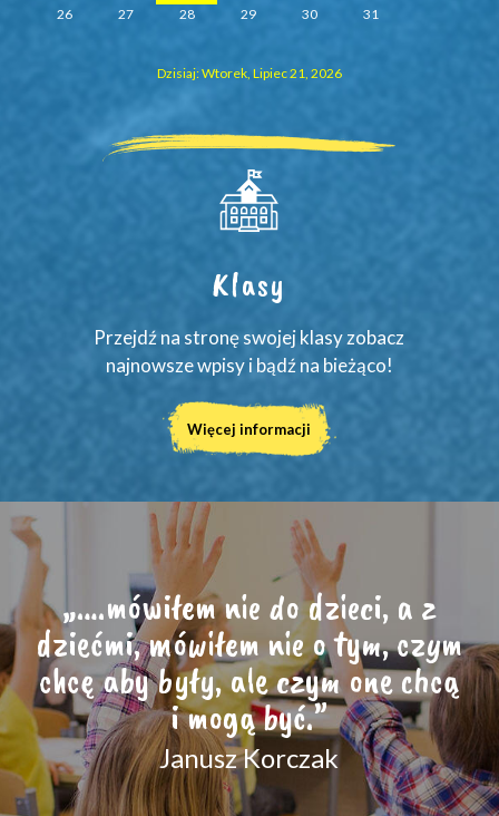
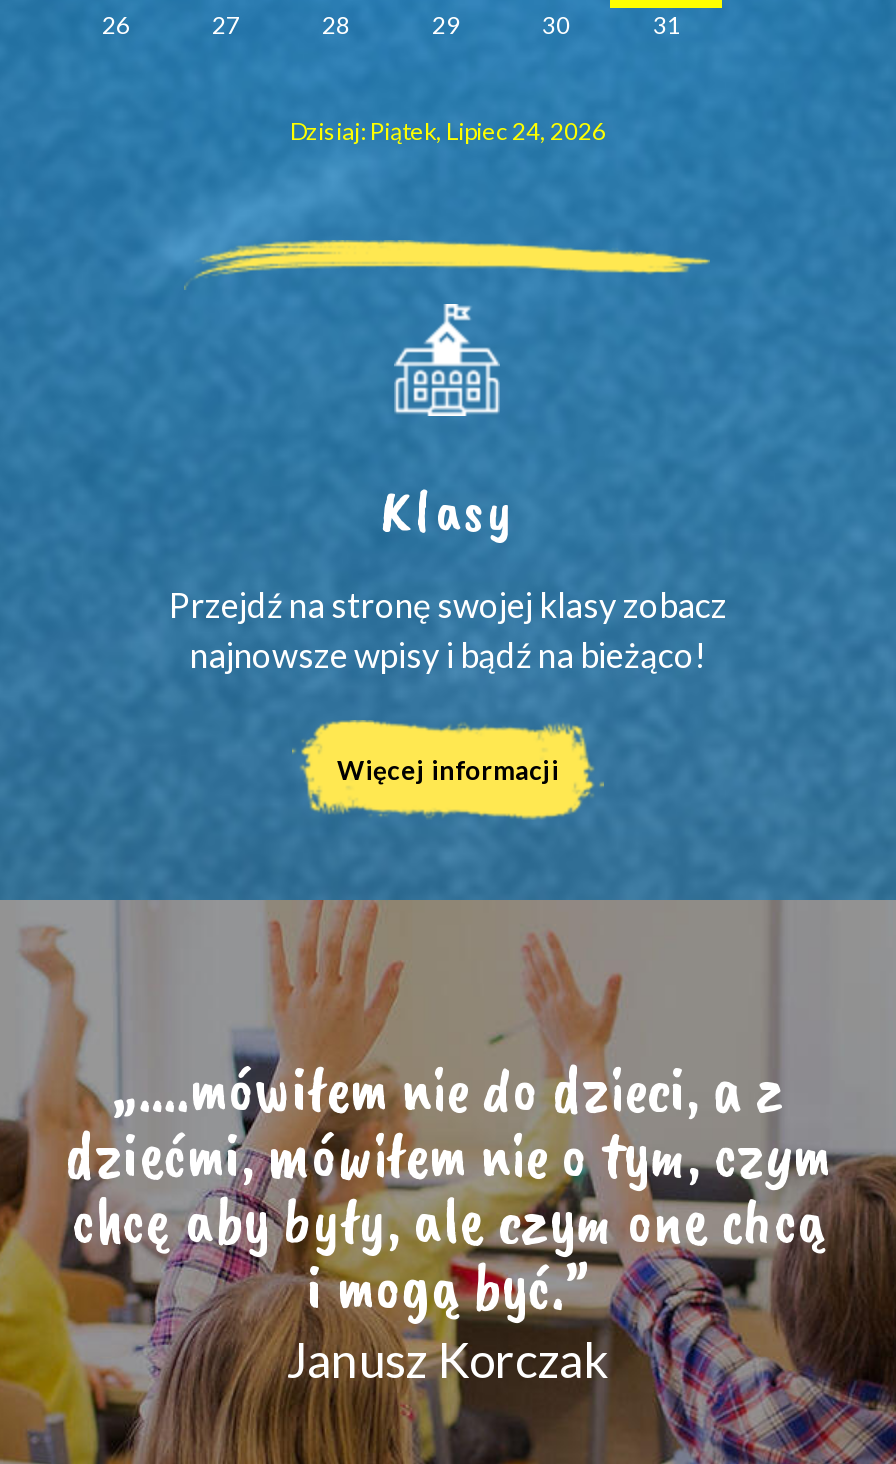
[157,65,342,81] Dzisiaj: Wtorek, Lipiec 21, 2026 -> [290,116,606,146] Dzisiaj: Piątek, Lipiec 24, 2026

